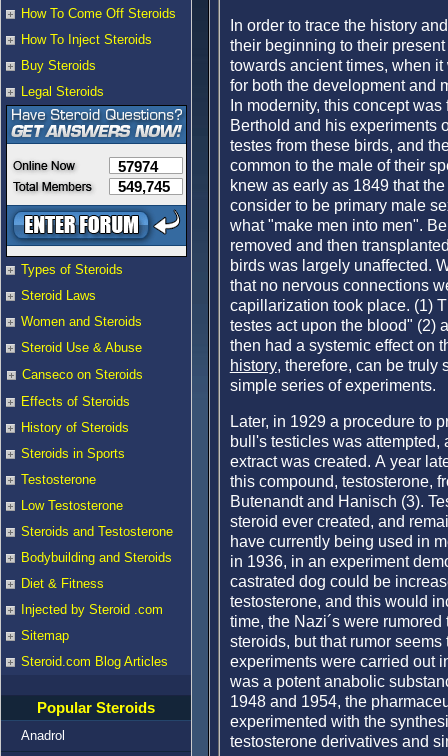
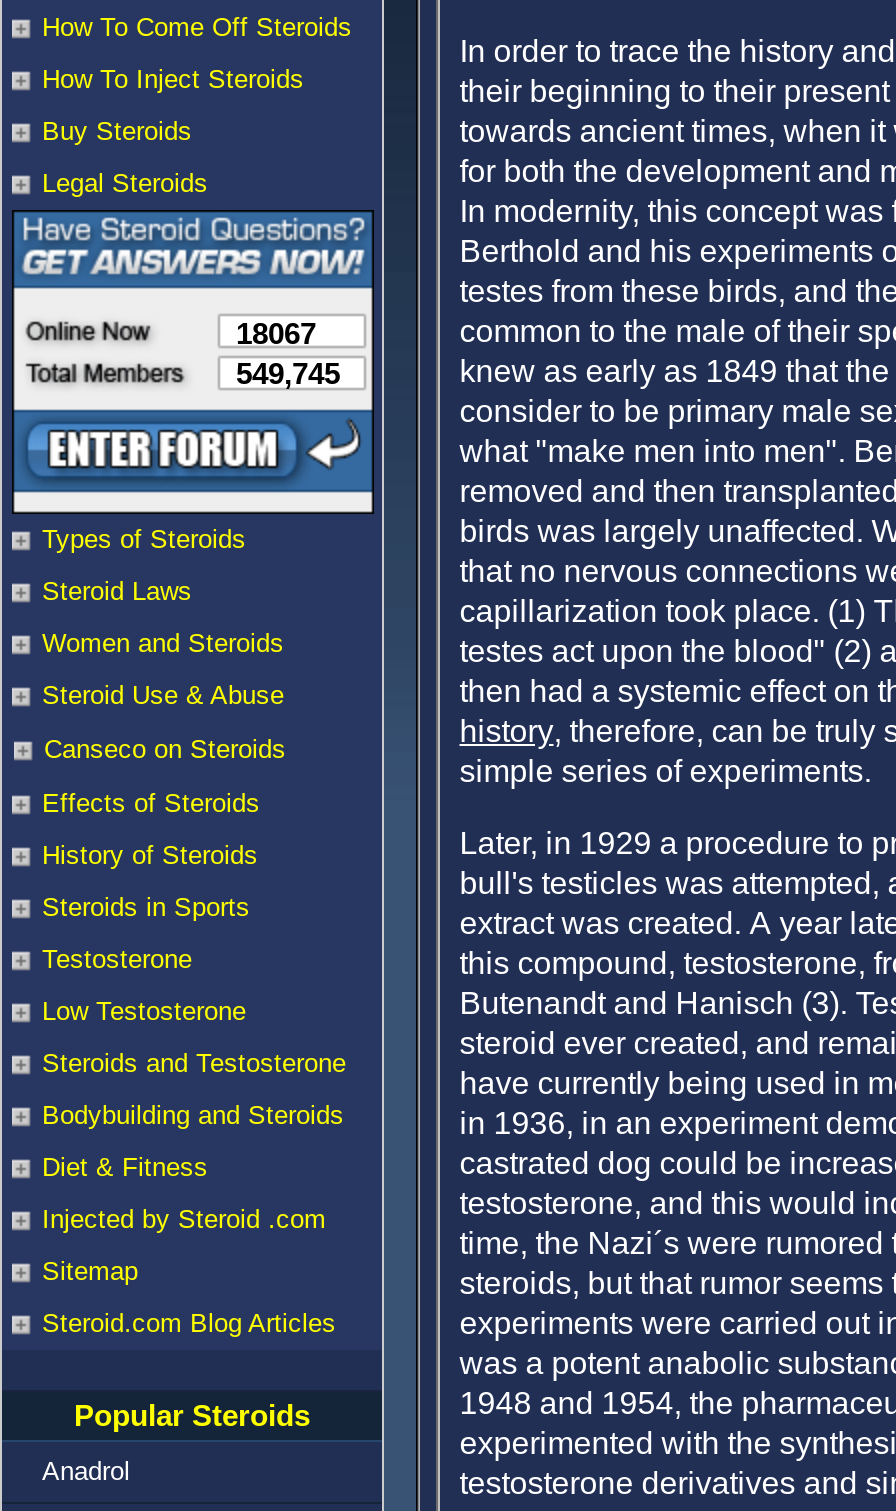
[118,158,158,175] 57974 -> [236,316,316,350] 18067

